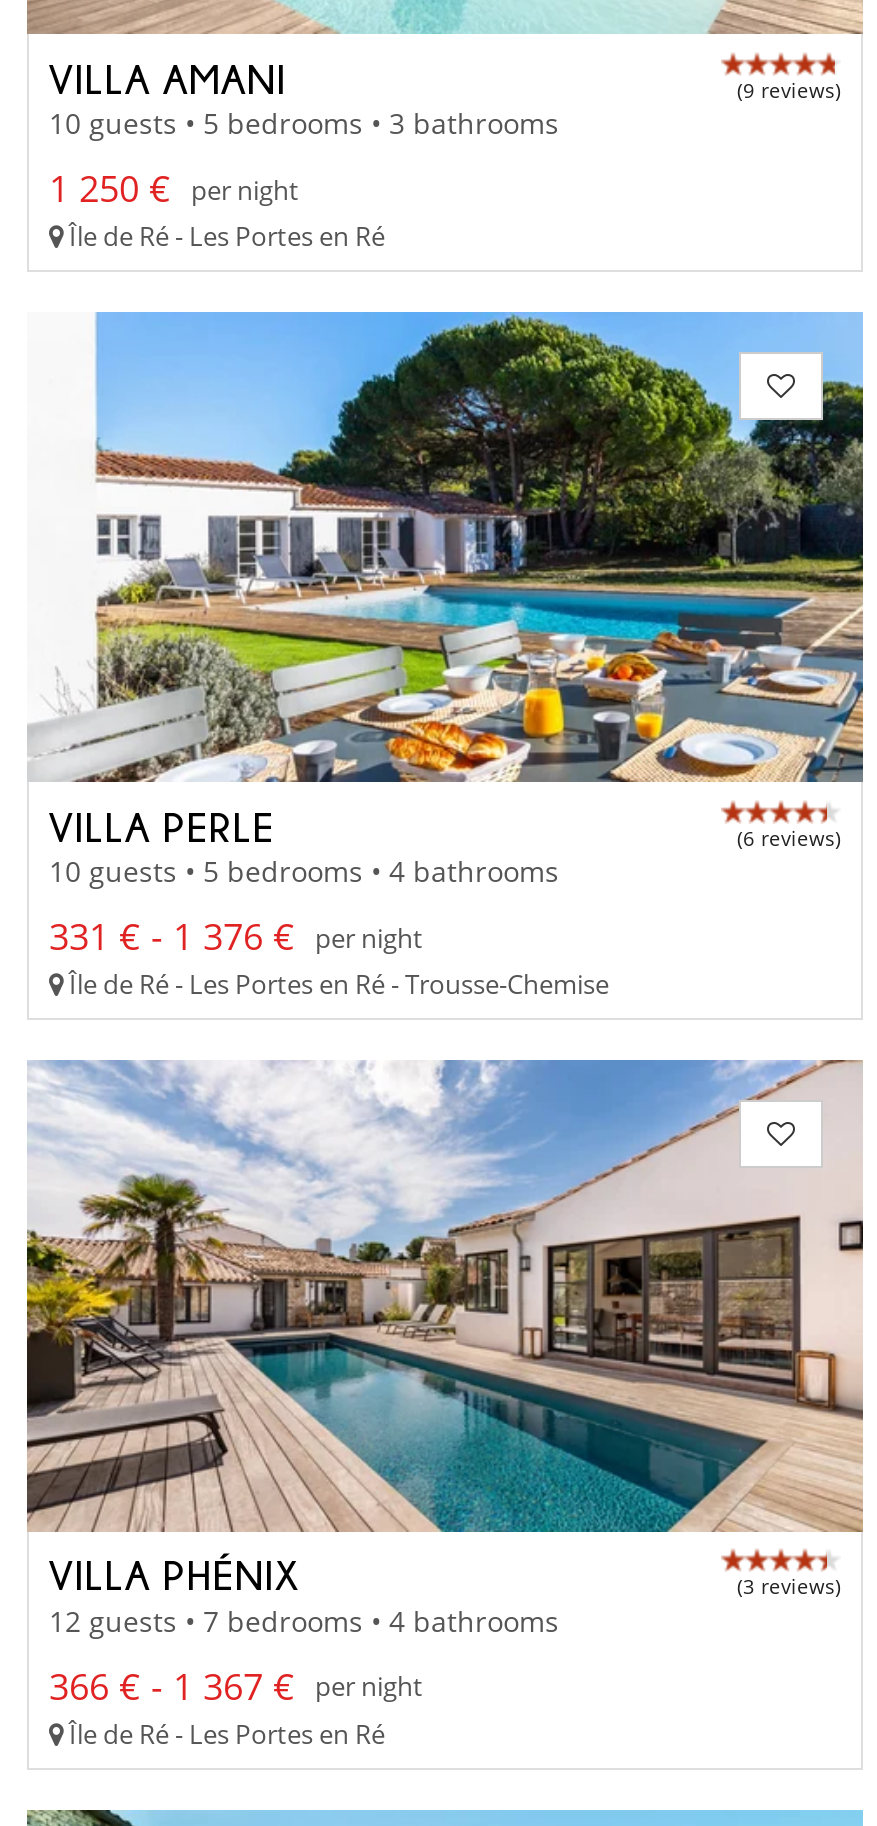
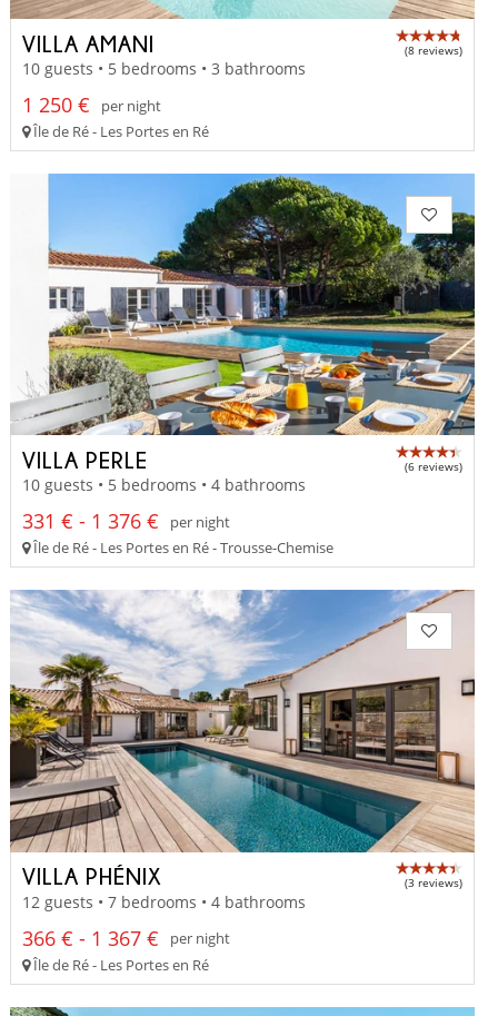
[737,76,841,104] (9 reviews) -> [405,42,462,58] (8 reviews)

